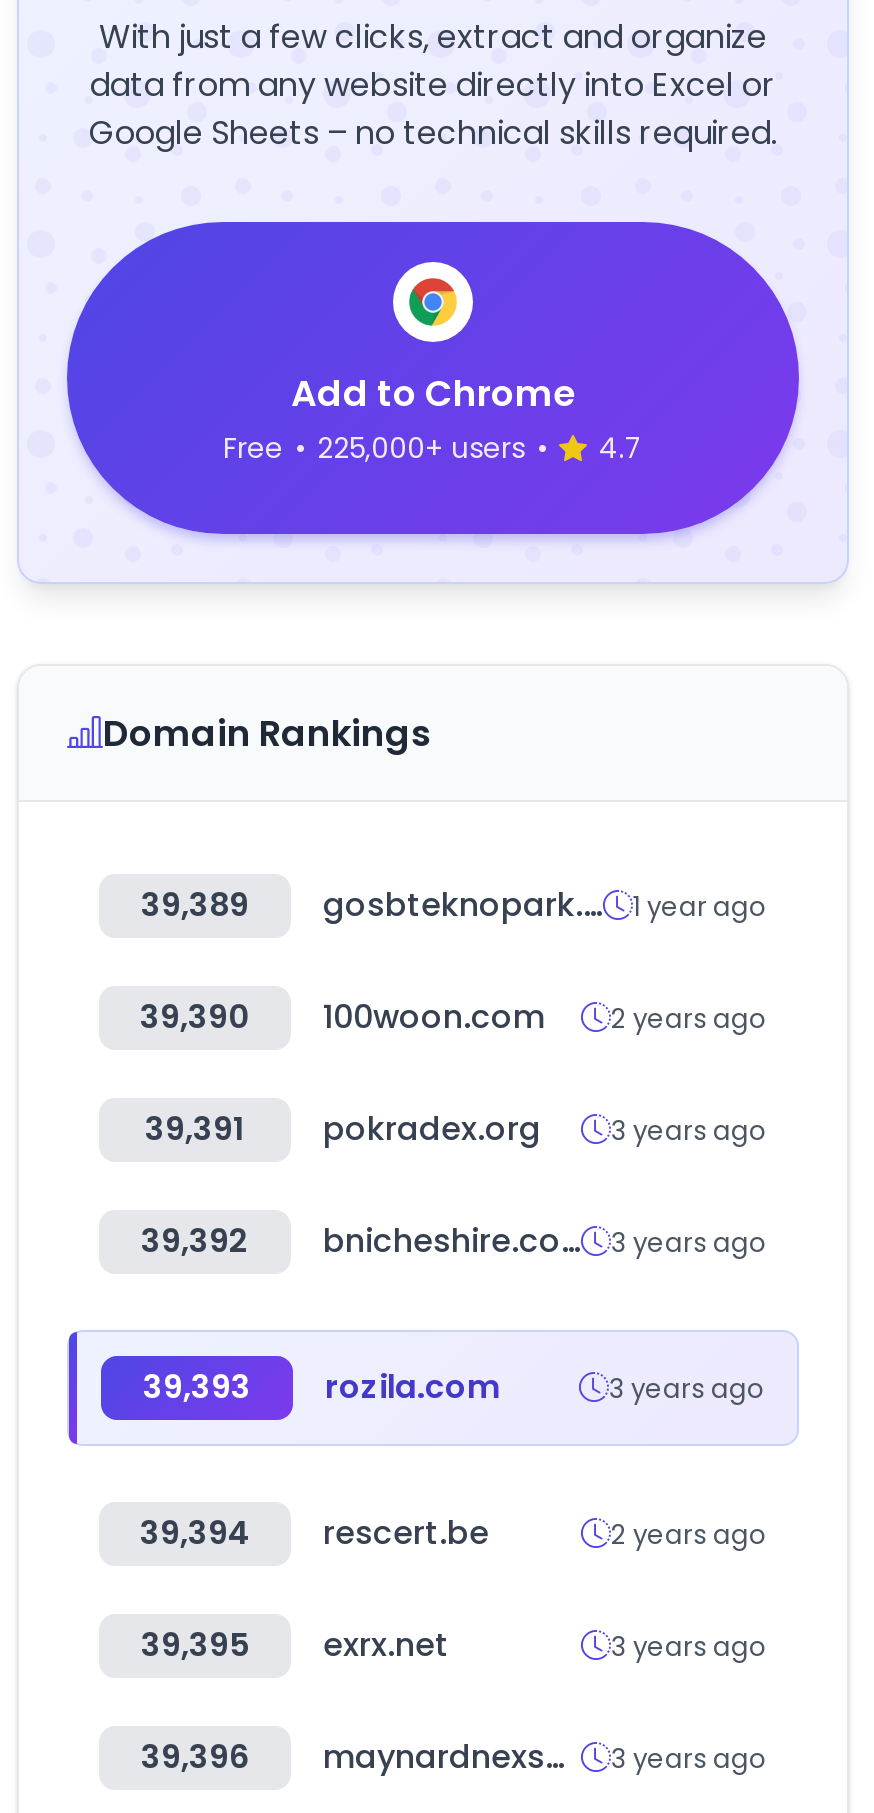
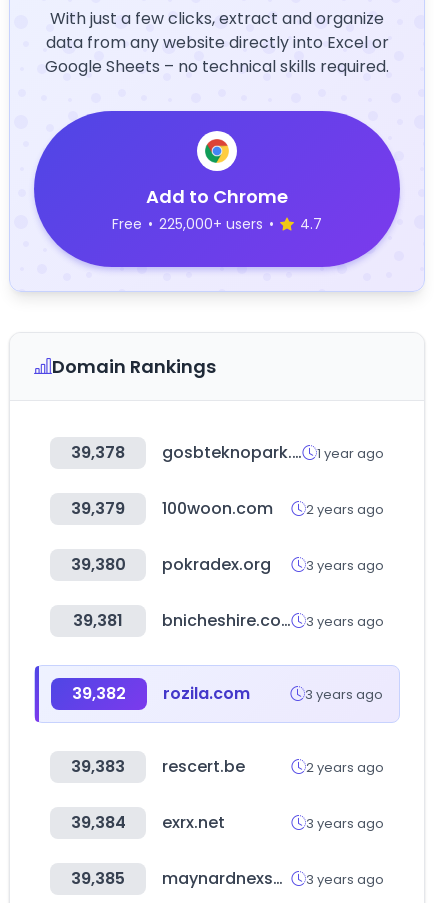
[141,882,249,928] 39,389 -> [71,441,125,464] 39,378
[140,994,767,1040] 39,390 100woon.com 2 years ago -> [71,497,384,520] 39,379 100woon.com 2 years ago
[145,1106,767,1152] 39,391 pokradex.org 3 years ago -> [70,553,384,576] 39,380 pokradex.org 3 years ago
[141,1218,249,1264] 39,392 -> [73,609,123,632] 39,381
[143,1364,499,1410] 39,393 rozila.com -> [72,682,250,705] 39,382 rozila.com
[140,1510,489,1556] 39,394 rescert.be -> [71,755,245,778] 39,383 rescert.be
[141,1622,449,1668] 39,395 exrx.net -> [70,811,225,834] 39,384 exrx.net
[141,1734,249,1780] 39,396 -> [71,867,125,890] 39,385

